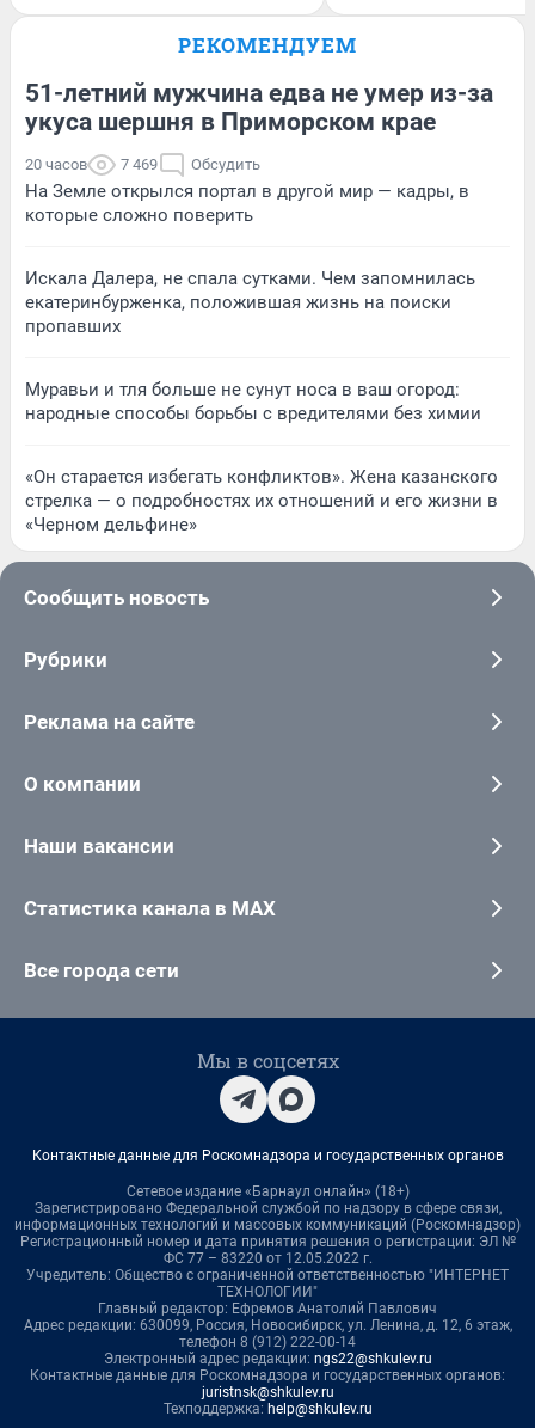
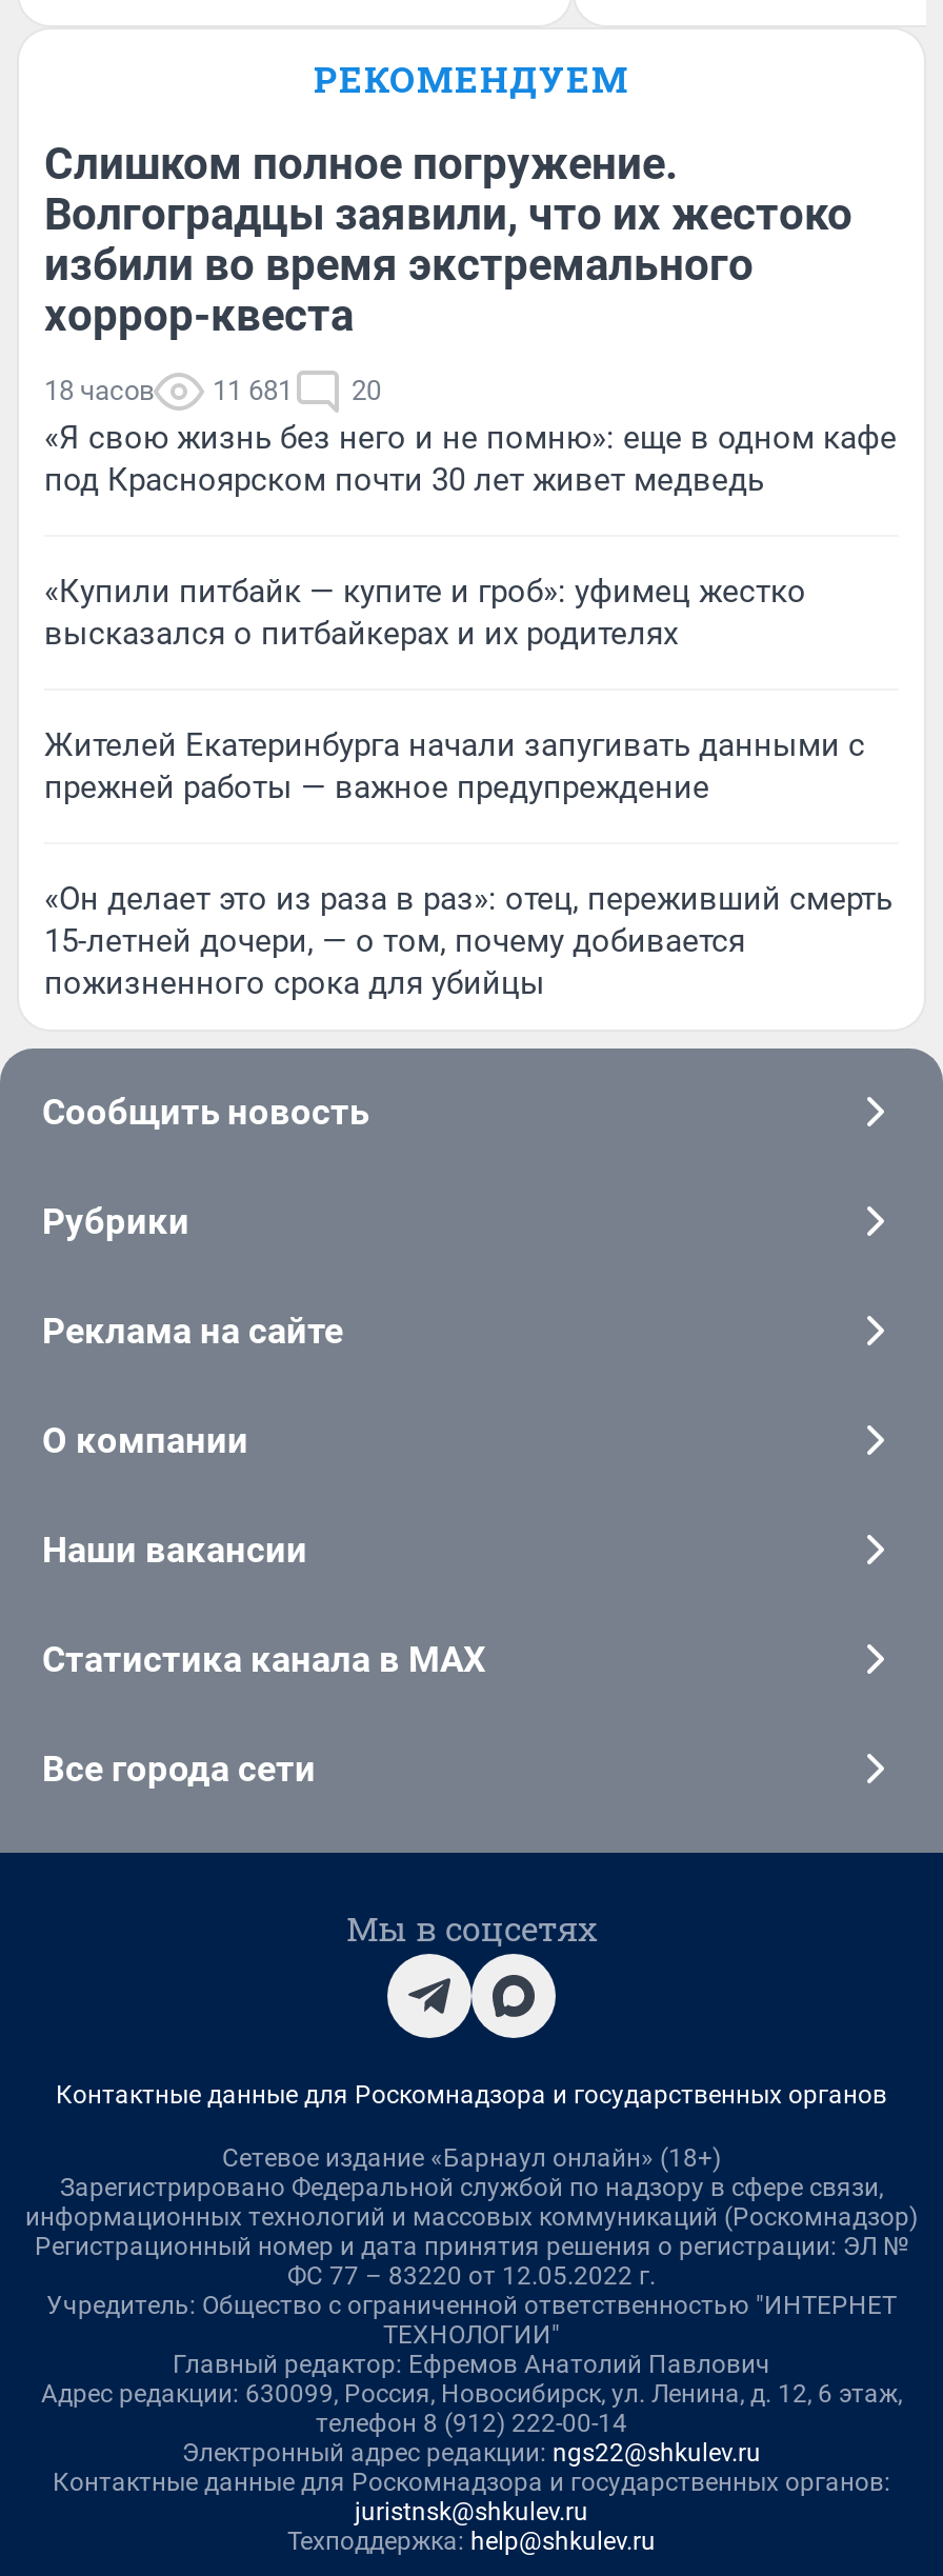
[25,79,493,136] 51-летний мужчина едва не умер из-за | укуса шершня в Приморском крае -> [44,138,852,340] Слишком полное погружение. | Волгоградцы заявили, что их жестоко | избили во время экстремального | хоррор-квеста
[25,155,469,225] 20 часов | 7 469 | Обсудить | На Земле открылся портал в другой мир — кадры, в | которые сложно поверить -> [44,374,897,498] 18 часов | 11 681 | 20 | «Я свою жизнь без него и не помню»: еще в одном кафе | под Красноярском почти 30 лет живет медведь
[25,267,475,337] Искала Далера, не спала сутками. Чем запомнилась | екатеринбурженка, положившая жизнь на поиски | пропавших -> [44,572,806,652] «Купили питбайк — купите и гроб»: уфимец жестко | высказался о питбайкерах и их родителях
[25,378,481,424] Муравьи и тля больше не сунут носа в ваш огород: | народные способы борьбы с вредителями без химии -> [44,726,865,806] Жителей Екатеринбурга начали запугивать данными с | прежней работы — важное предупреждение
[25,466,498,535] «Он старается избегать конфликтов». Жена казанского | стрелка — о подробностях их отношений и его жизни в | «Черном дельфине» -> [44,879,892,1002] «Он делает это из раза в раз»: отец, переживший смерть | 15-летней дочери, — о том, почему добивается | пожизненного срока для убийцы

